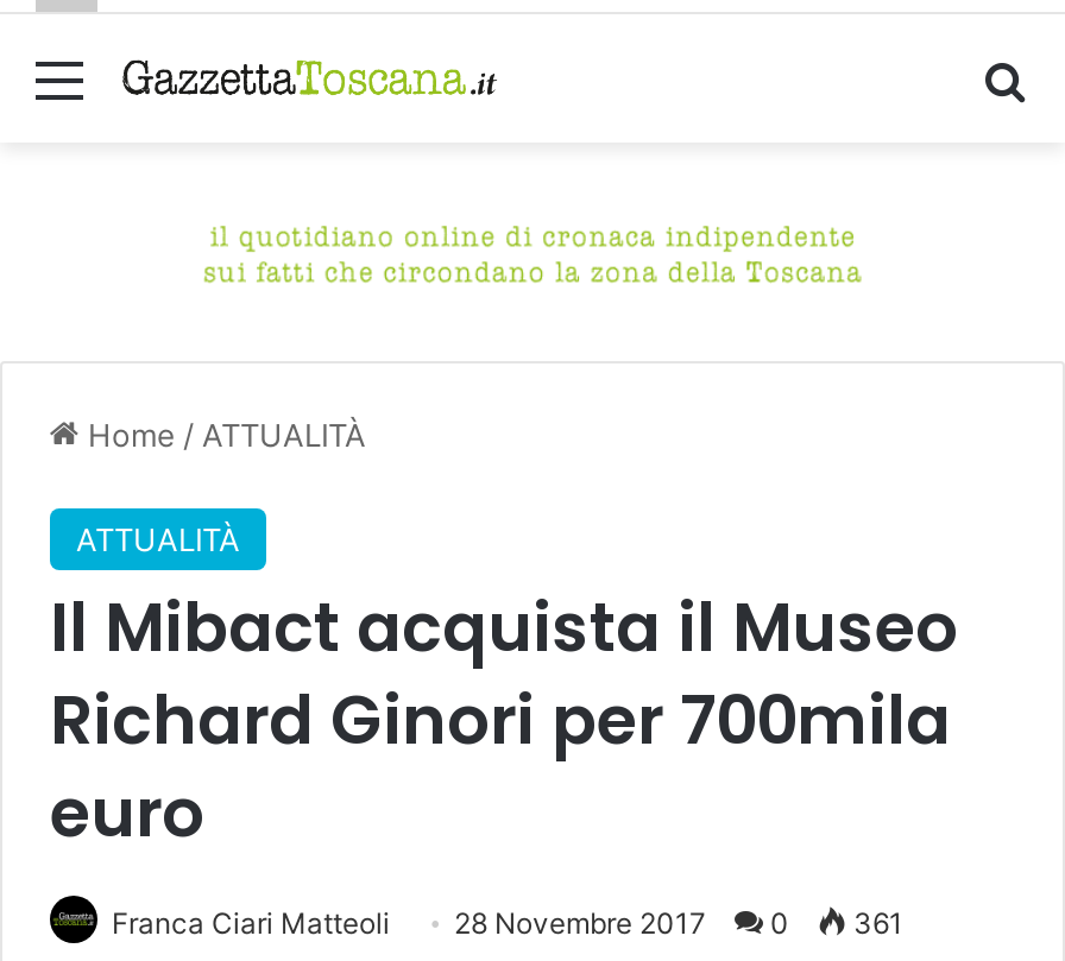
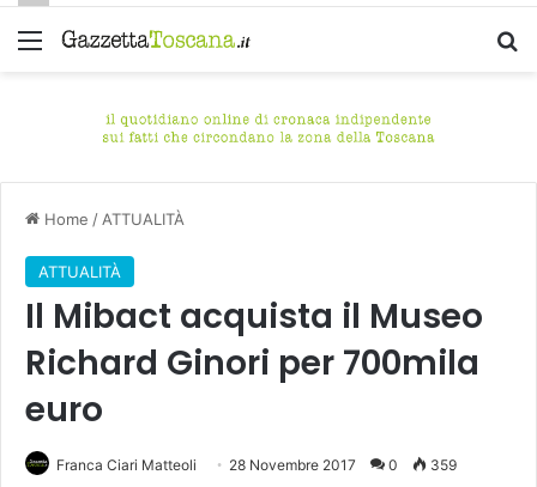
[112,905,903,940] Franca Ciari Matteoli 28 Novembre 2017 0 361 -> [56,456,457,474] Franca Ciari Matteoli 28 Novembre 2017 0 359

